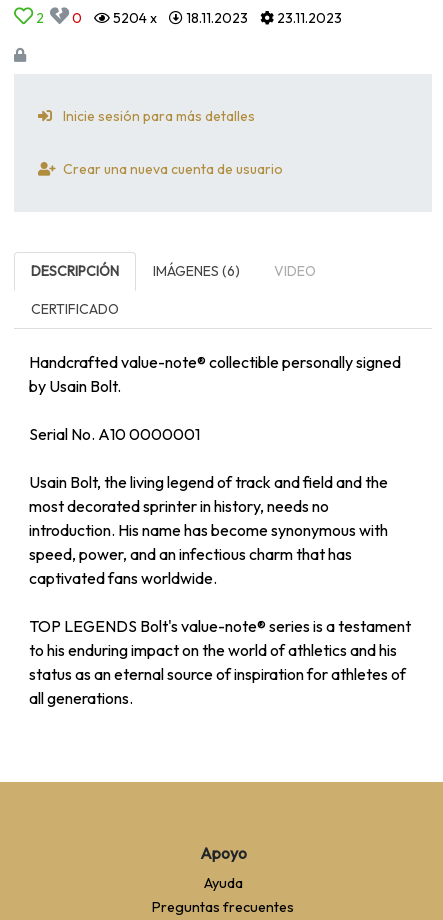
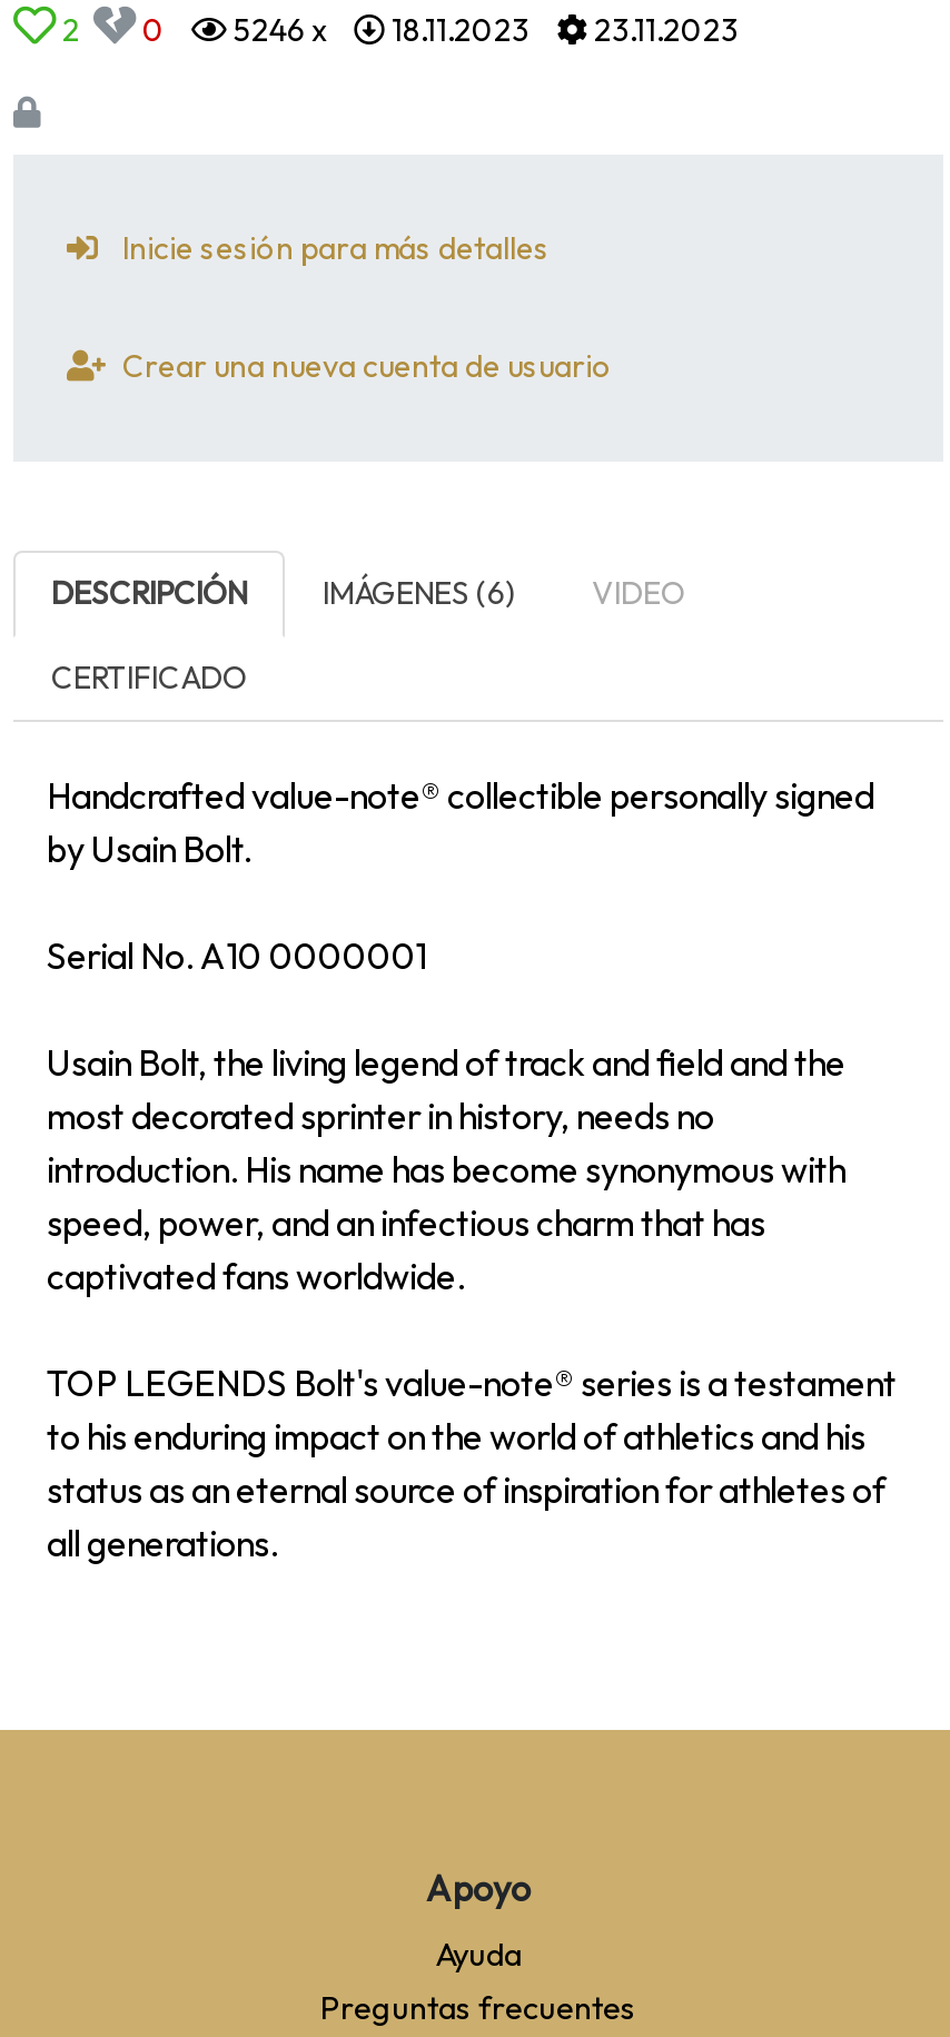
[110,9,157,27] 5204 x -> [227,10,327,50] 5246 x

